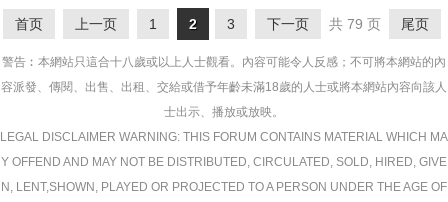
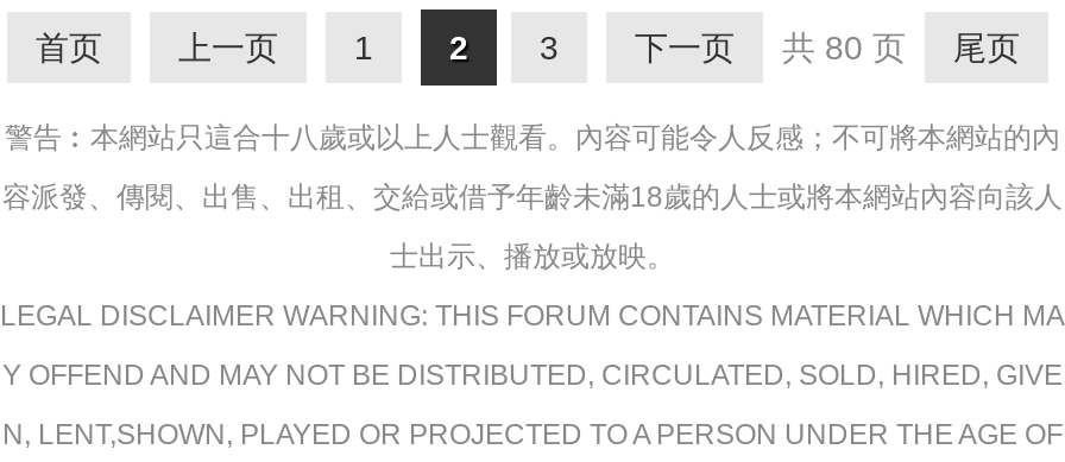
[15,16,429,32] 首页 上一页 1 2 3 下一页 共 79 页 尾页 -> [36,29,1020,67] 首页 上一页 1 2 3 下一页 共 80 页 尾页

